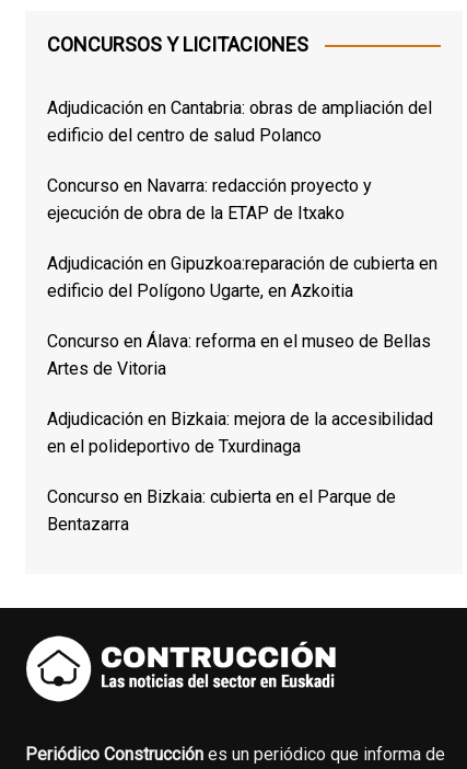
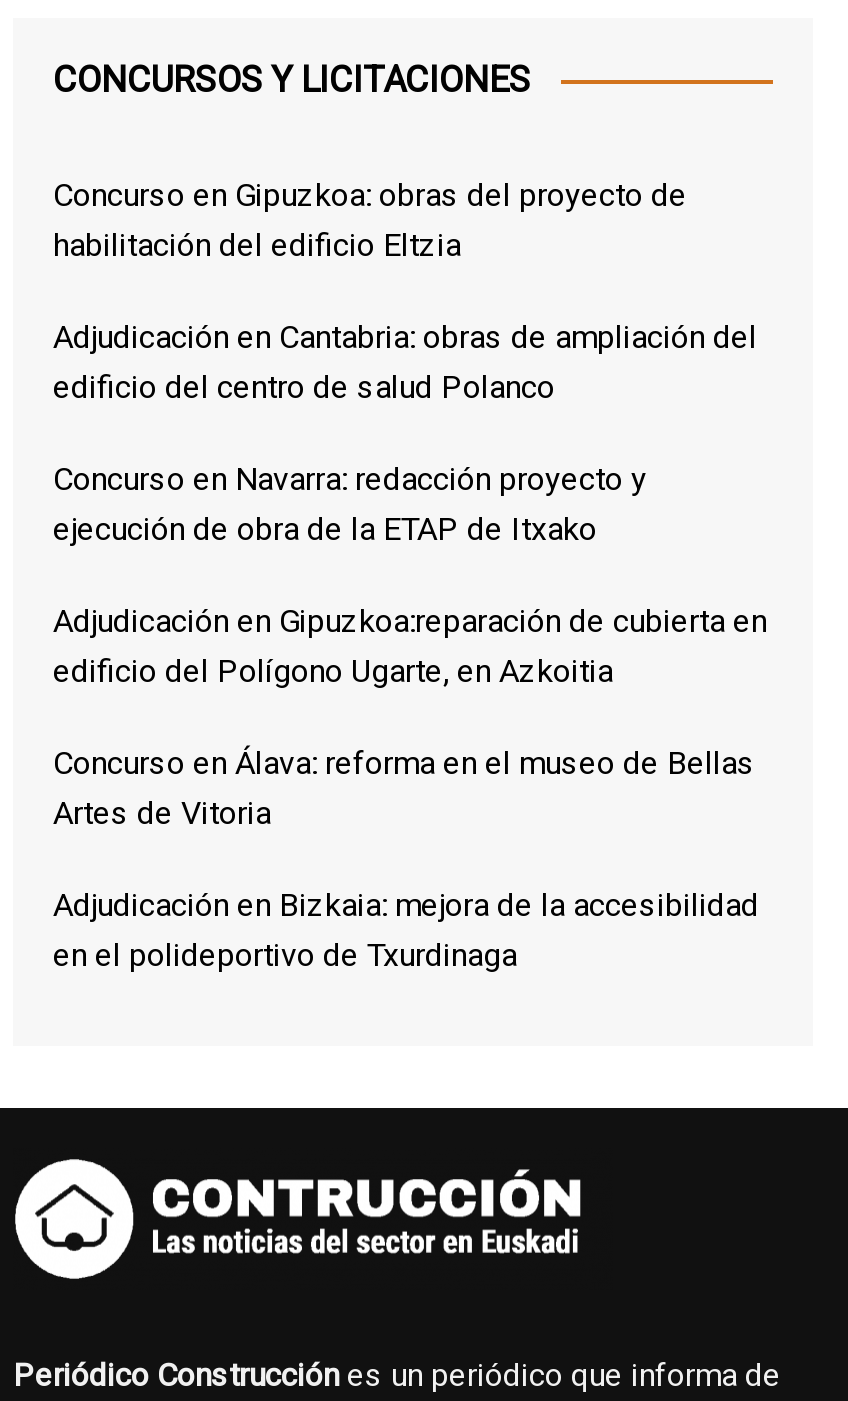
none -> [53,177,687,265] Concurso en Gipuzkoa: obras del proyecto de | habilitación del edificio Eltzia
moved [47,98,437,457] -> [53,319,767,975]: Adjudicación en Cantabria: obras de ampliación del | edificio del centro de salud Polanco | Concurso en Navarra: redacción proyecto y | ... | Adjudicación en Bizkaia: mejora de la accesibilidad | en el polideportivo de Txurdinaga
[47,487,396,535] Concurso en Bizkaia: cubierta en el Parque de | Bentazarra -> none

